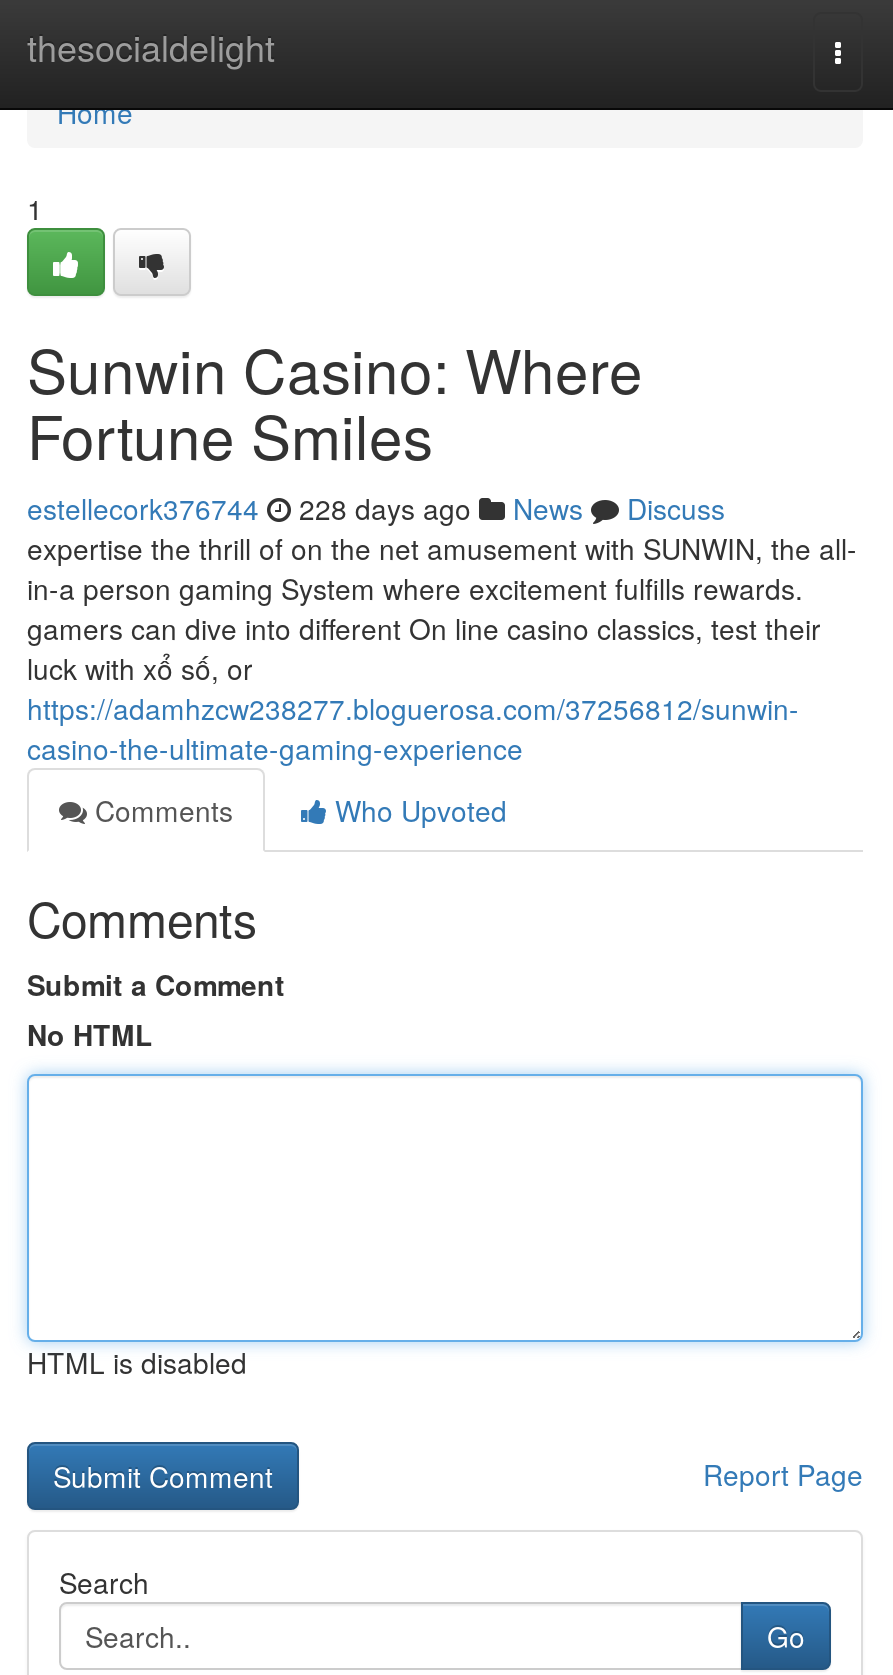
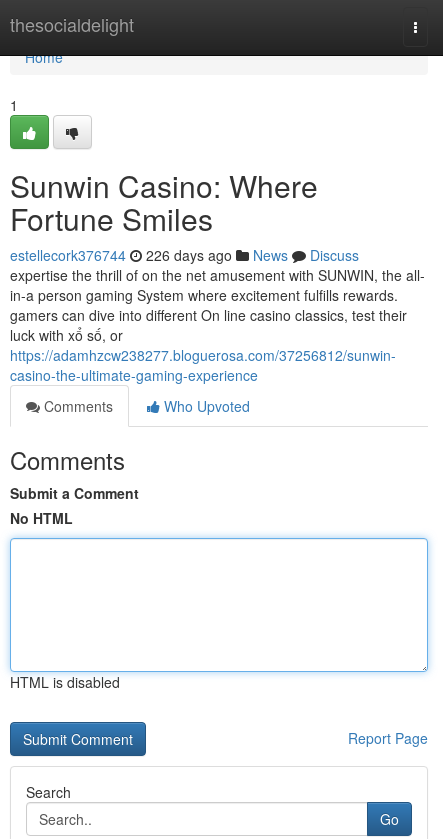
[27,488,725,528] estellecork376744 228 days ago News Discuss -> [10,245,359,265] estellecork376744 226 days ago News Discuss

